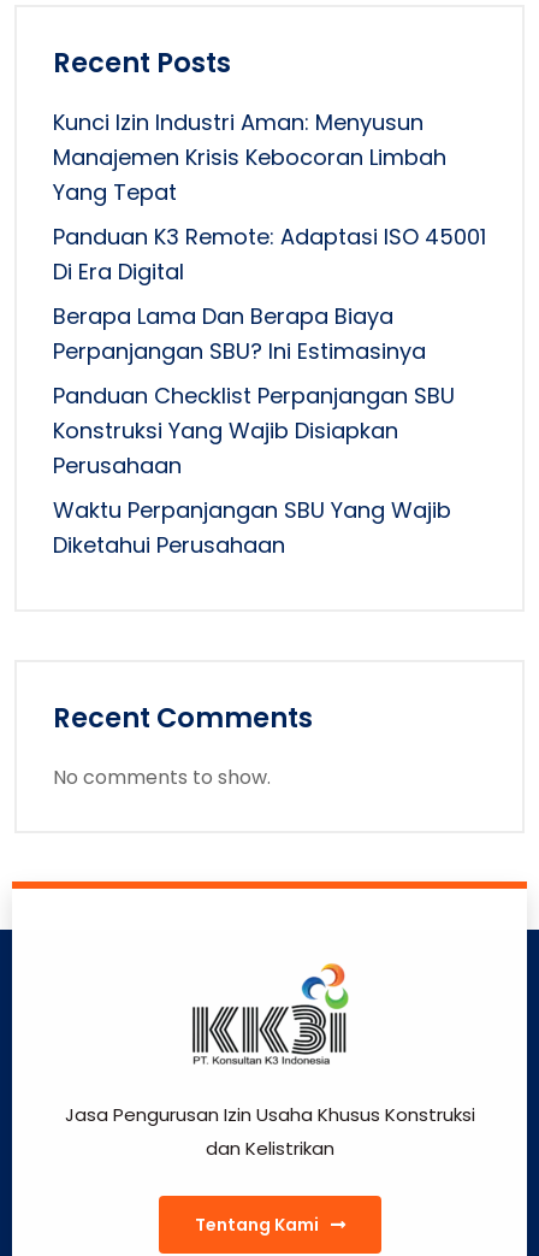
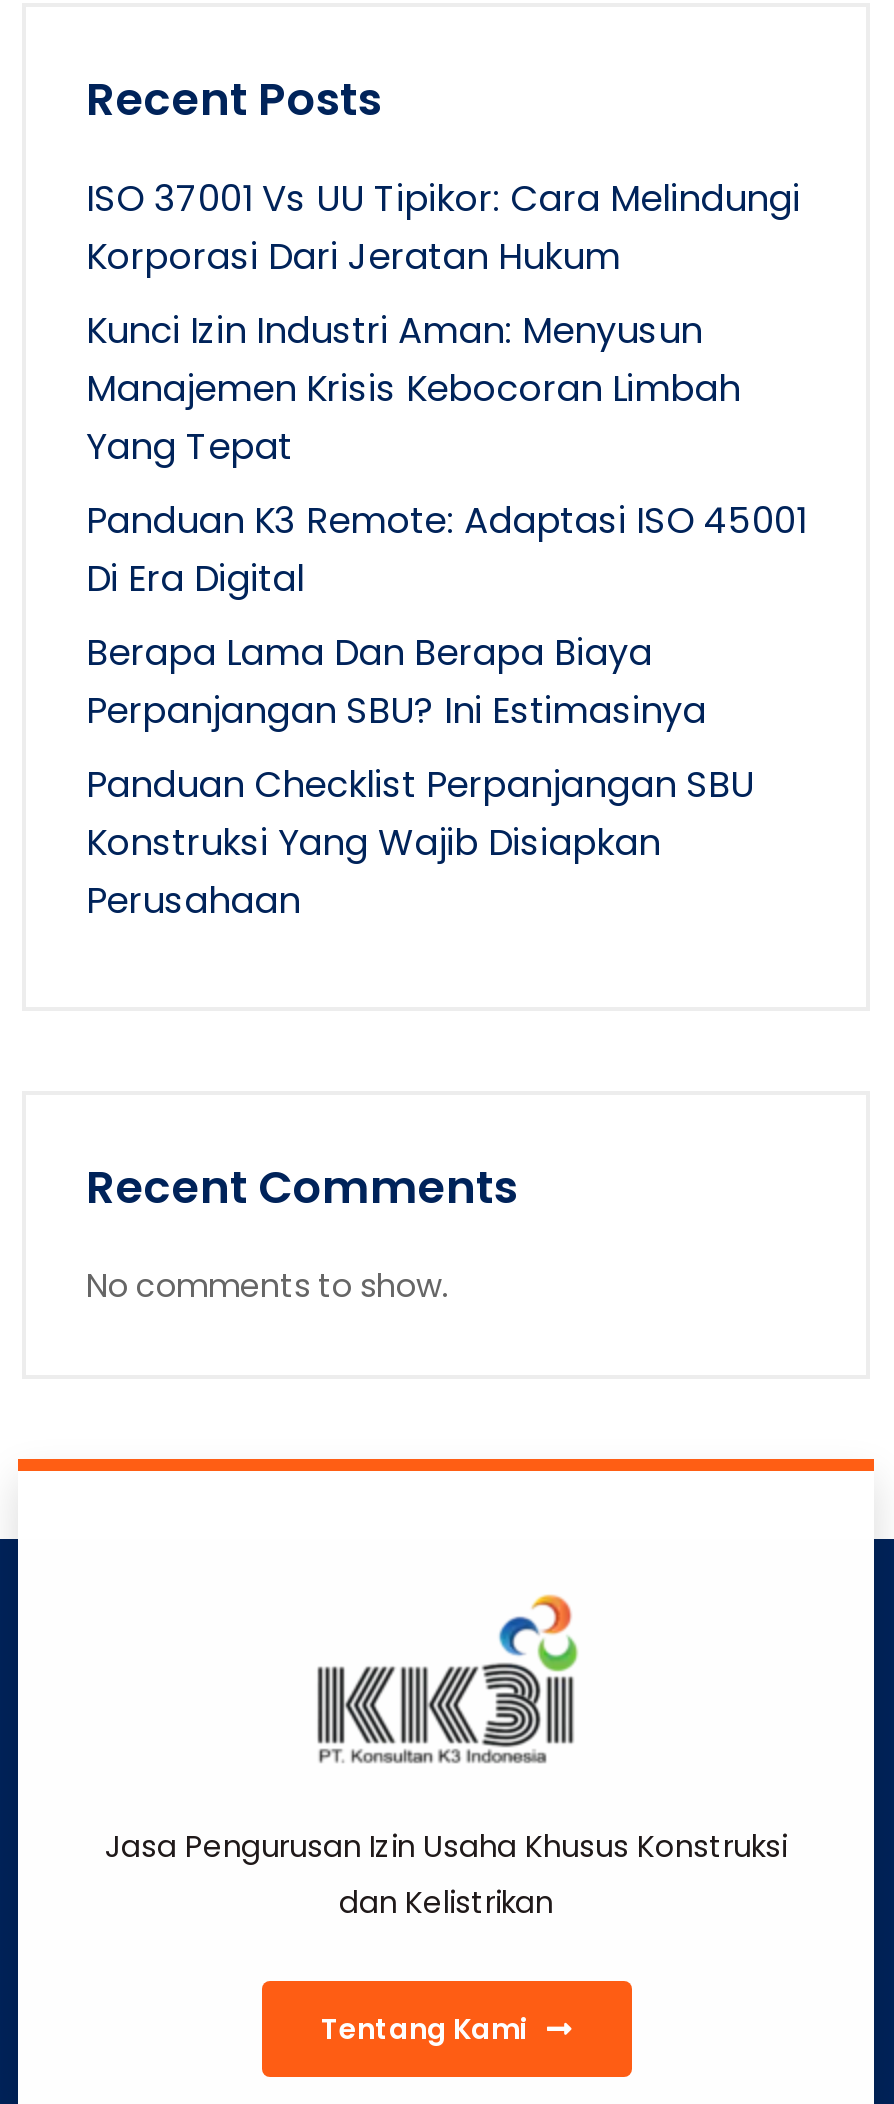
none -> [86,172,800,280] ISO 37001 Vs UU Tipikor: Cara Melindungi | Korporasi Dari Jeratan Hukum
moved [53,107,486,480] -> [86,304,806,924]: Kunci Izin Industri Aman: Menyusun | Manajemen Krisis Kebocoran Limbah | Yang Tepat | ... | Konstruksi Yang Wajib Disiapkan | Perusahaan
[53,495,451,560] Waktu Perpanjangan SBU Yang Wajib | Diketahui Perusahaan -> none

